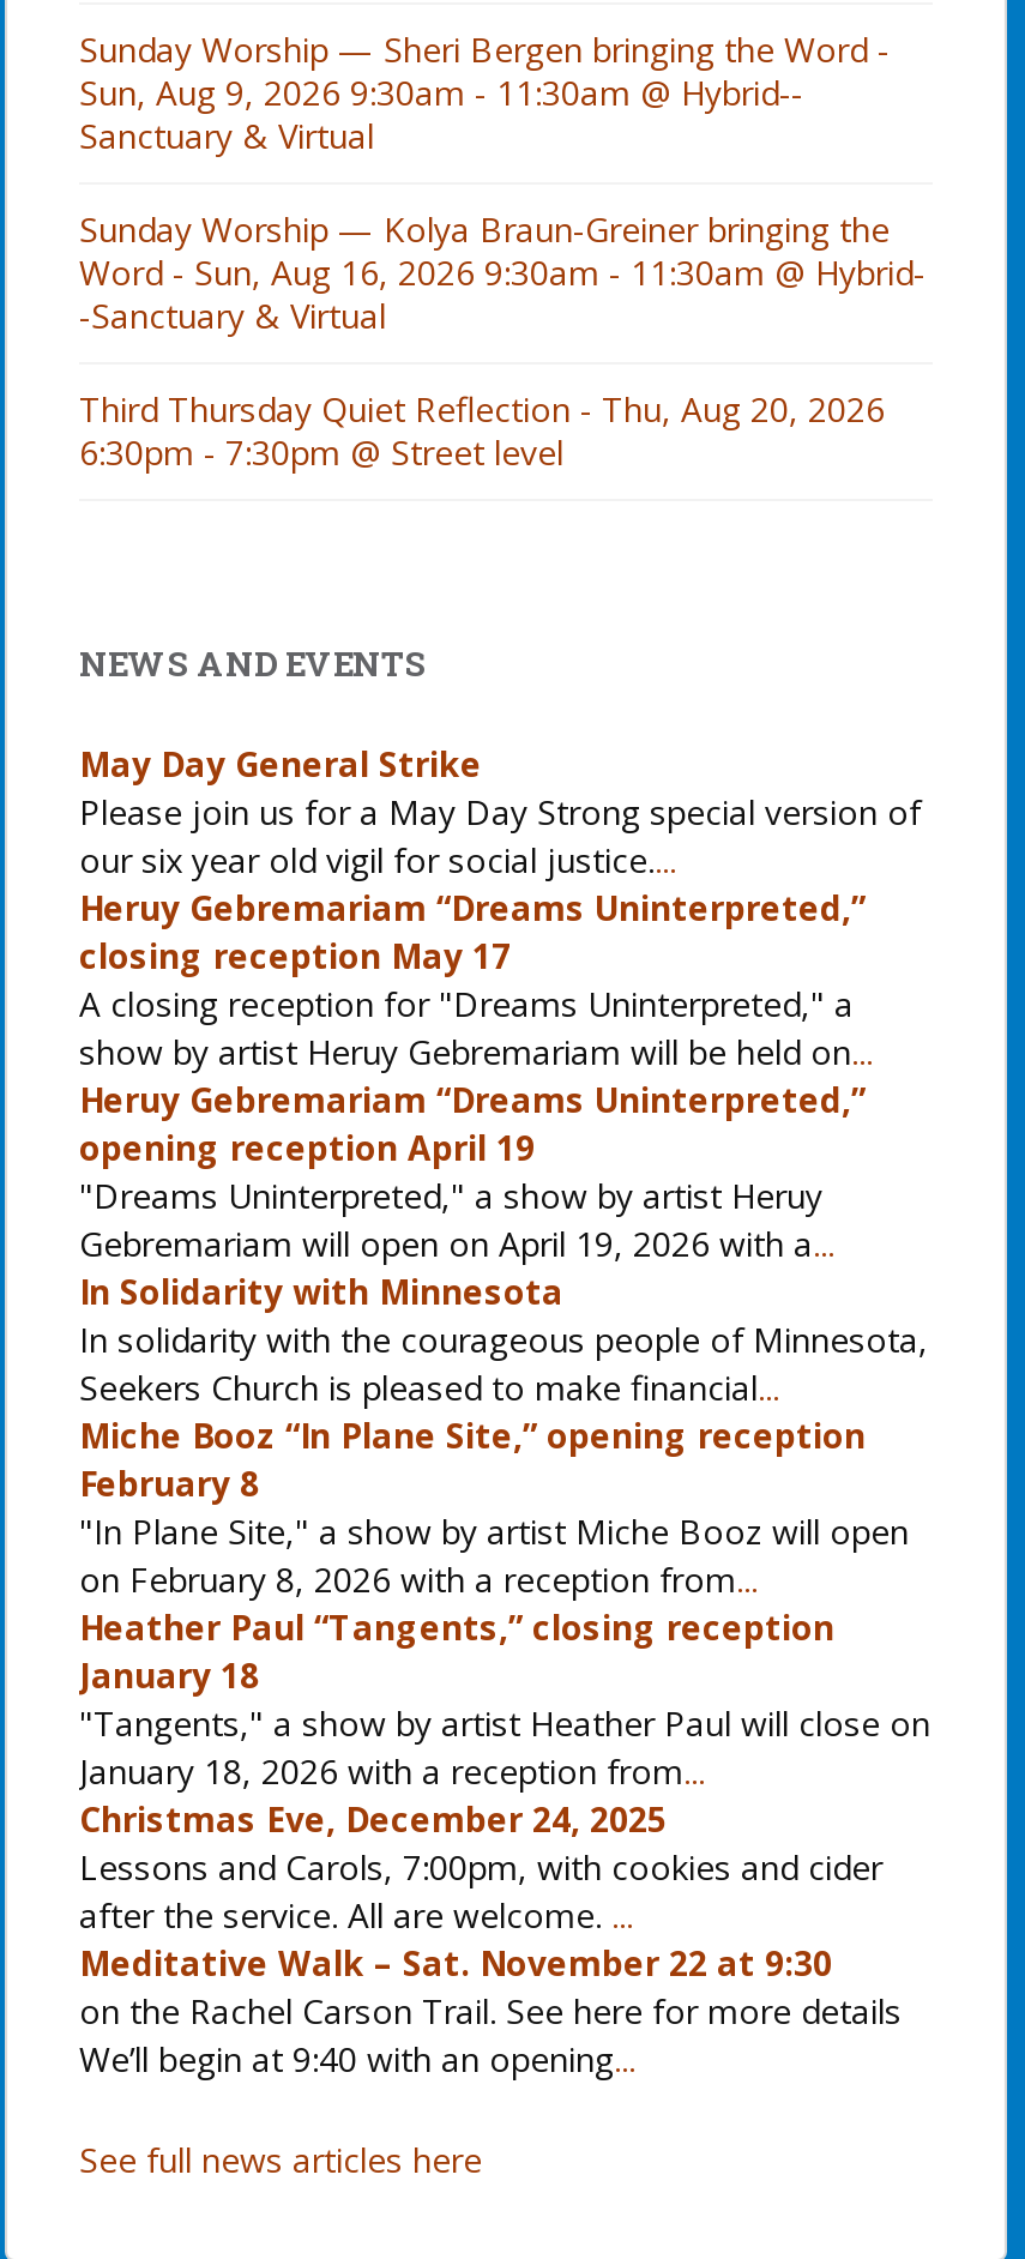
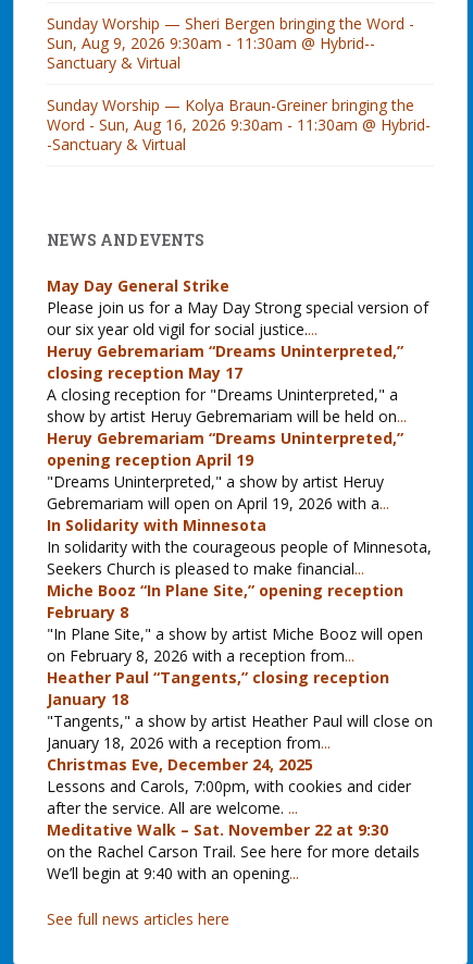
[79,386,885,475] Third Thursday Quiet Reflection - Thu, Aug 20, 2026 | 6:30pm - 7:30pm @ Street level -> none

